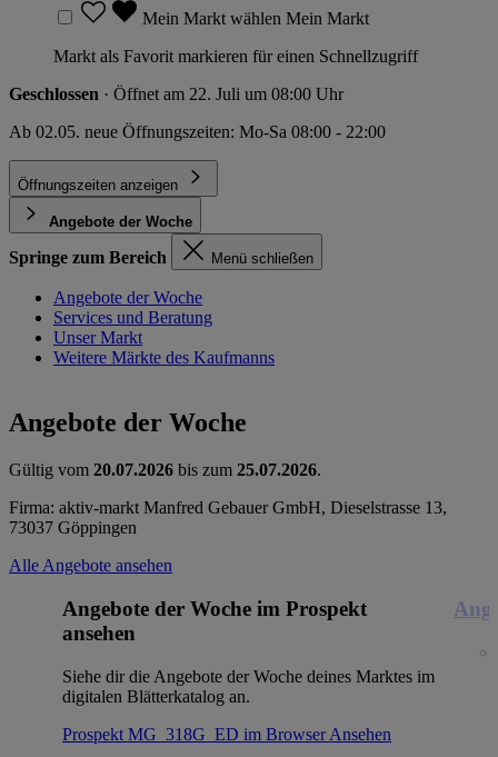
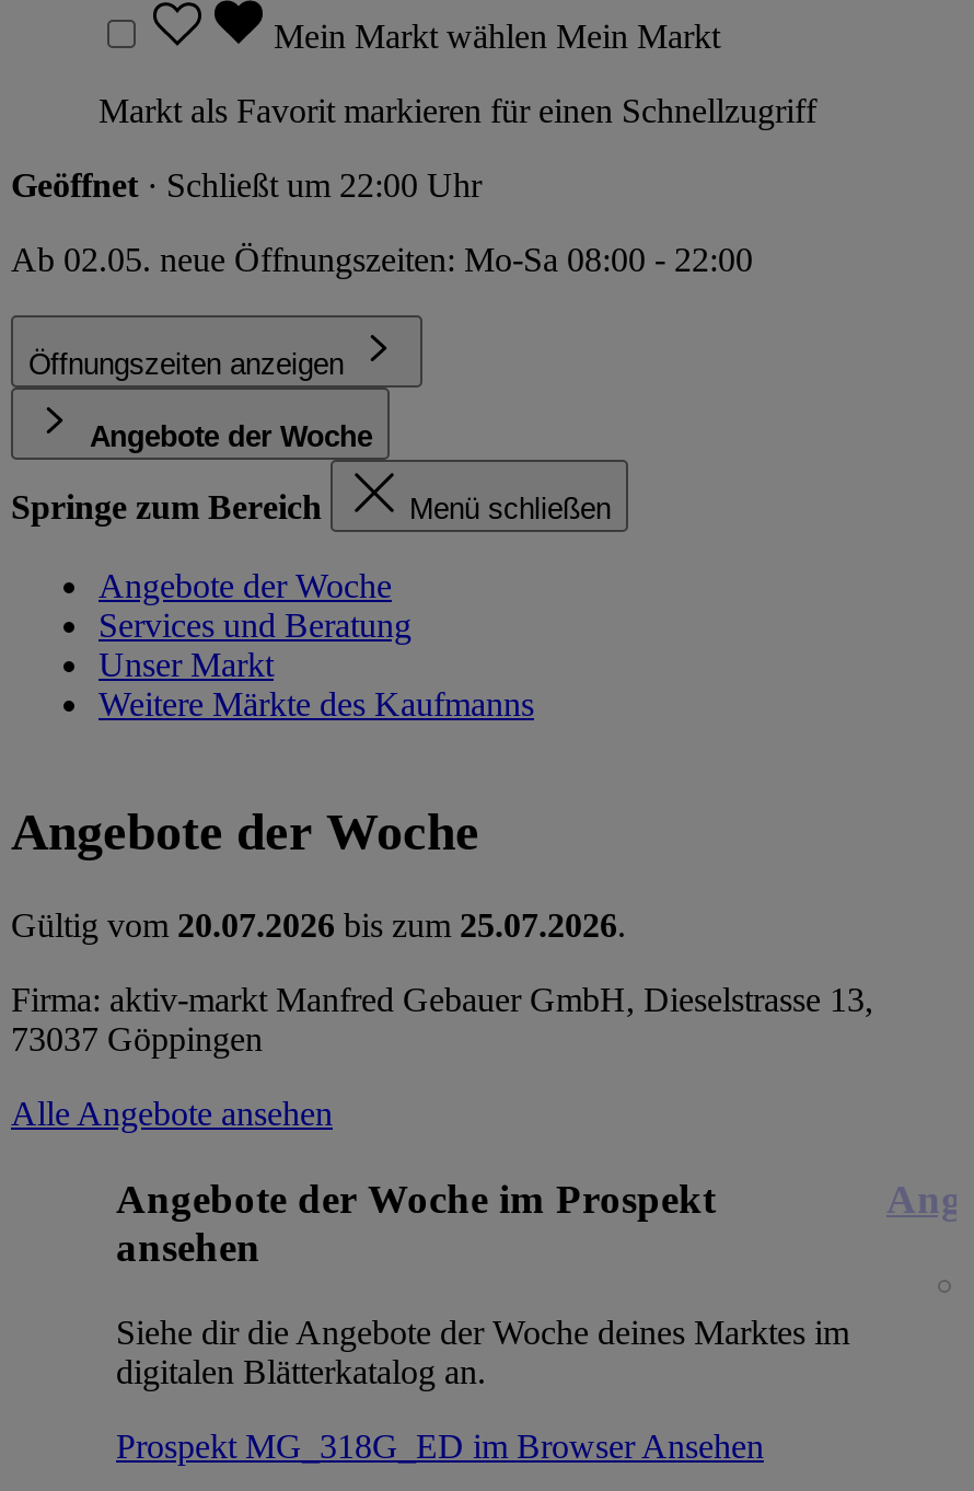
[9,84,343,103] Geschlossen · Öffnet am 22. Juli um 08:00 Uhr -> [11,165,482,203] Geöffnet · Schließt um 22:00 Uhr

